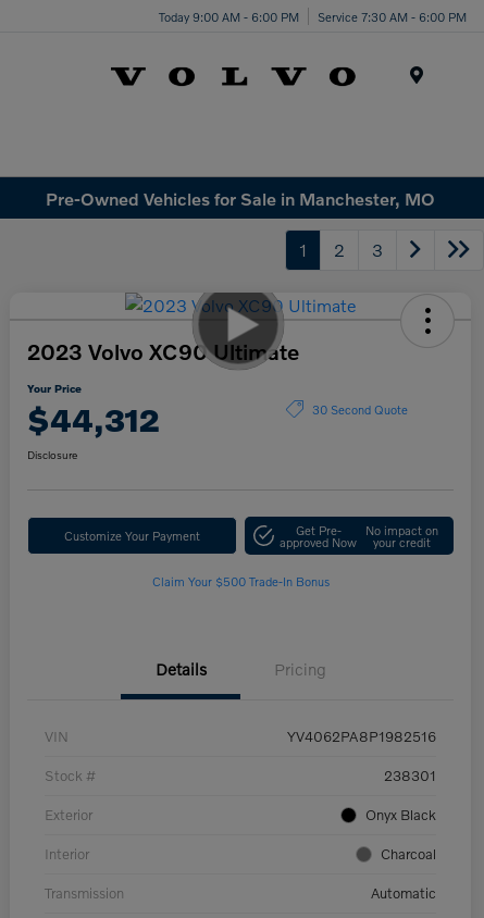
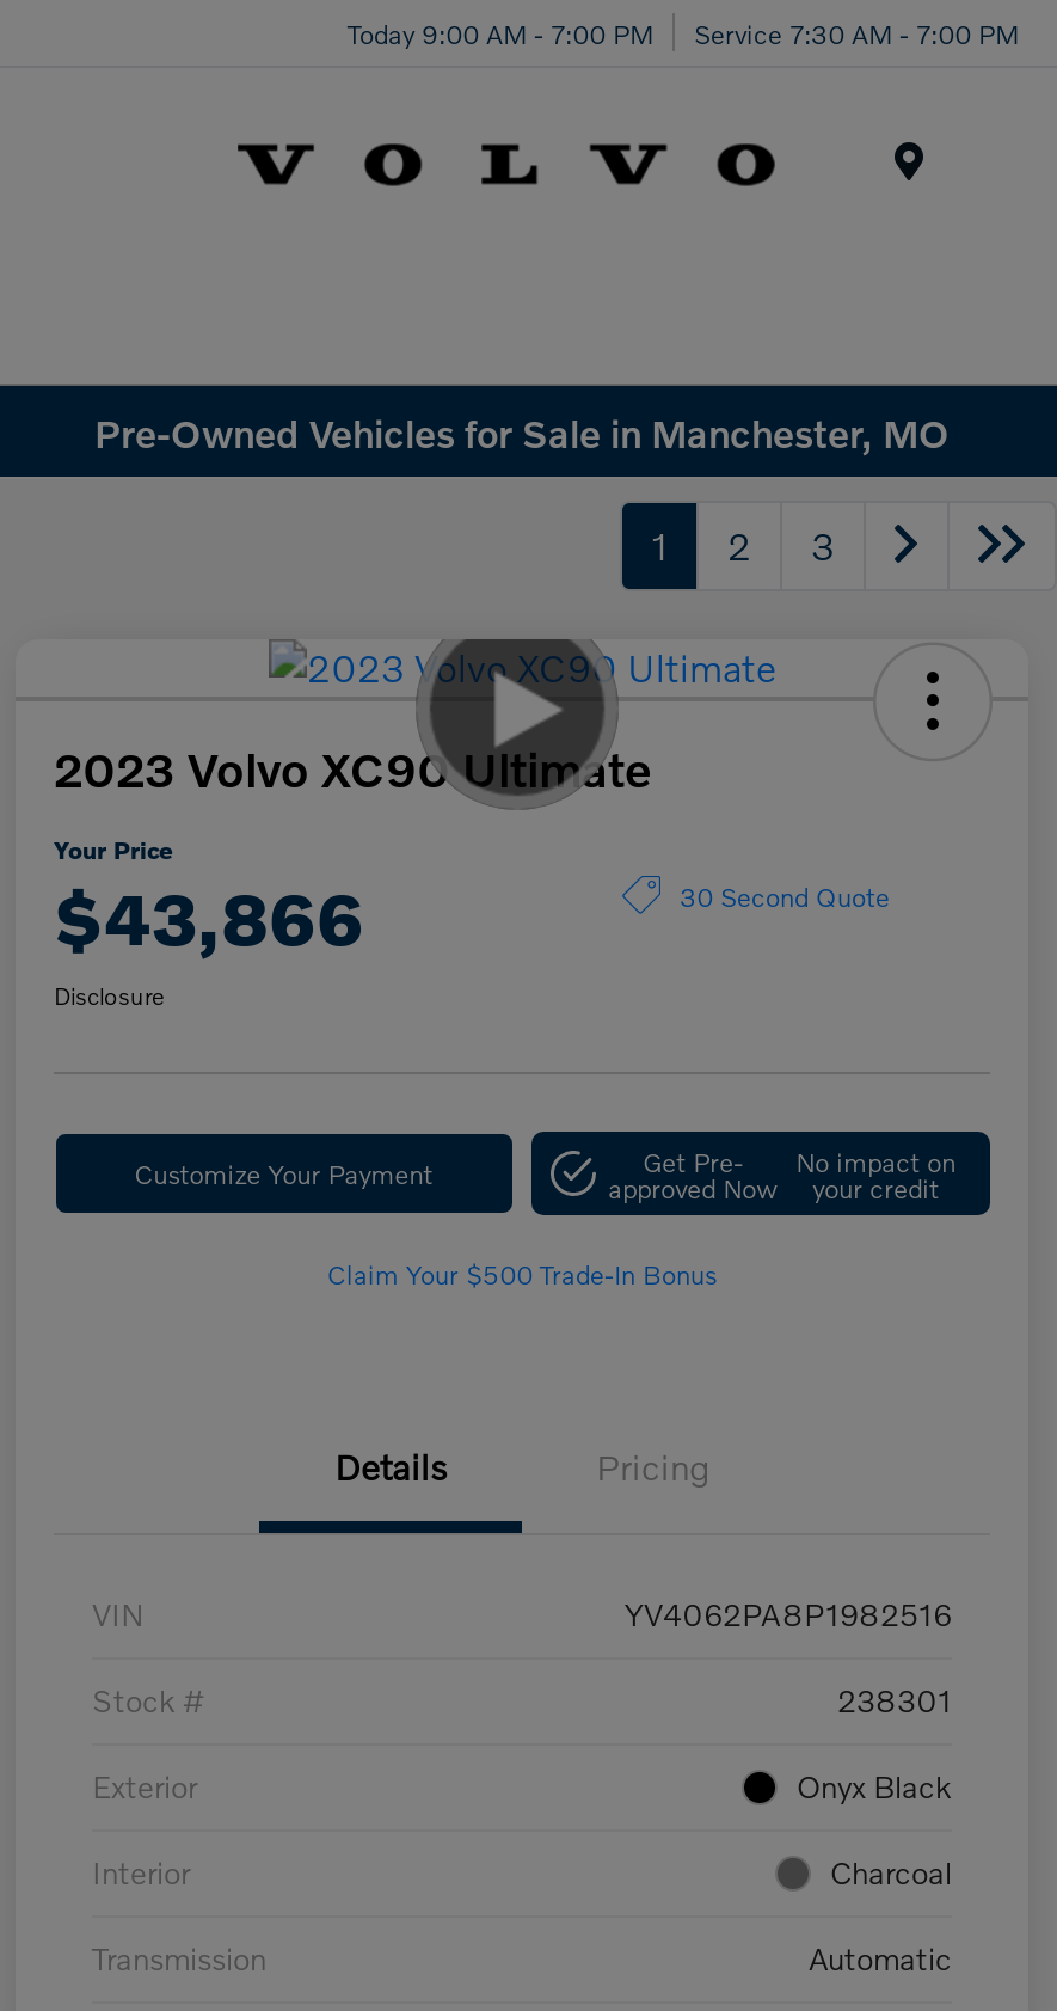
[159,8,299,23] Today 9:00 AM - 6:00 PM -> [348,14,653,48] Today 9:00 AM - 7:00 PM
[318,8,467,23] Service 7:30 AM - 6:00 PM -> [694,14,1019,48] Service 7:30 AM - 7:00 PM
[27,400,160,439] $44,312 -> [54,876,364,960] $43,866

